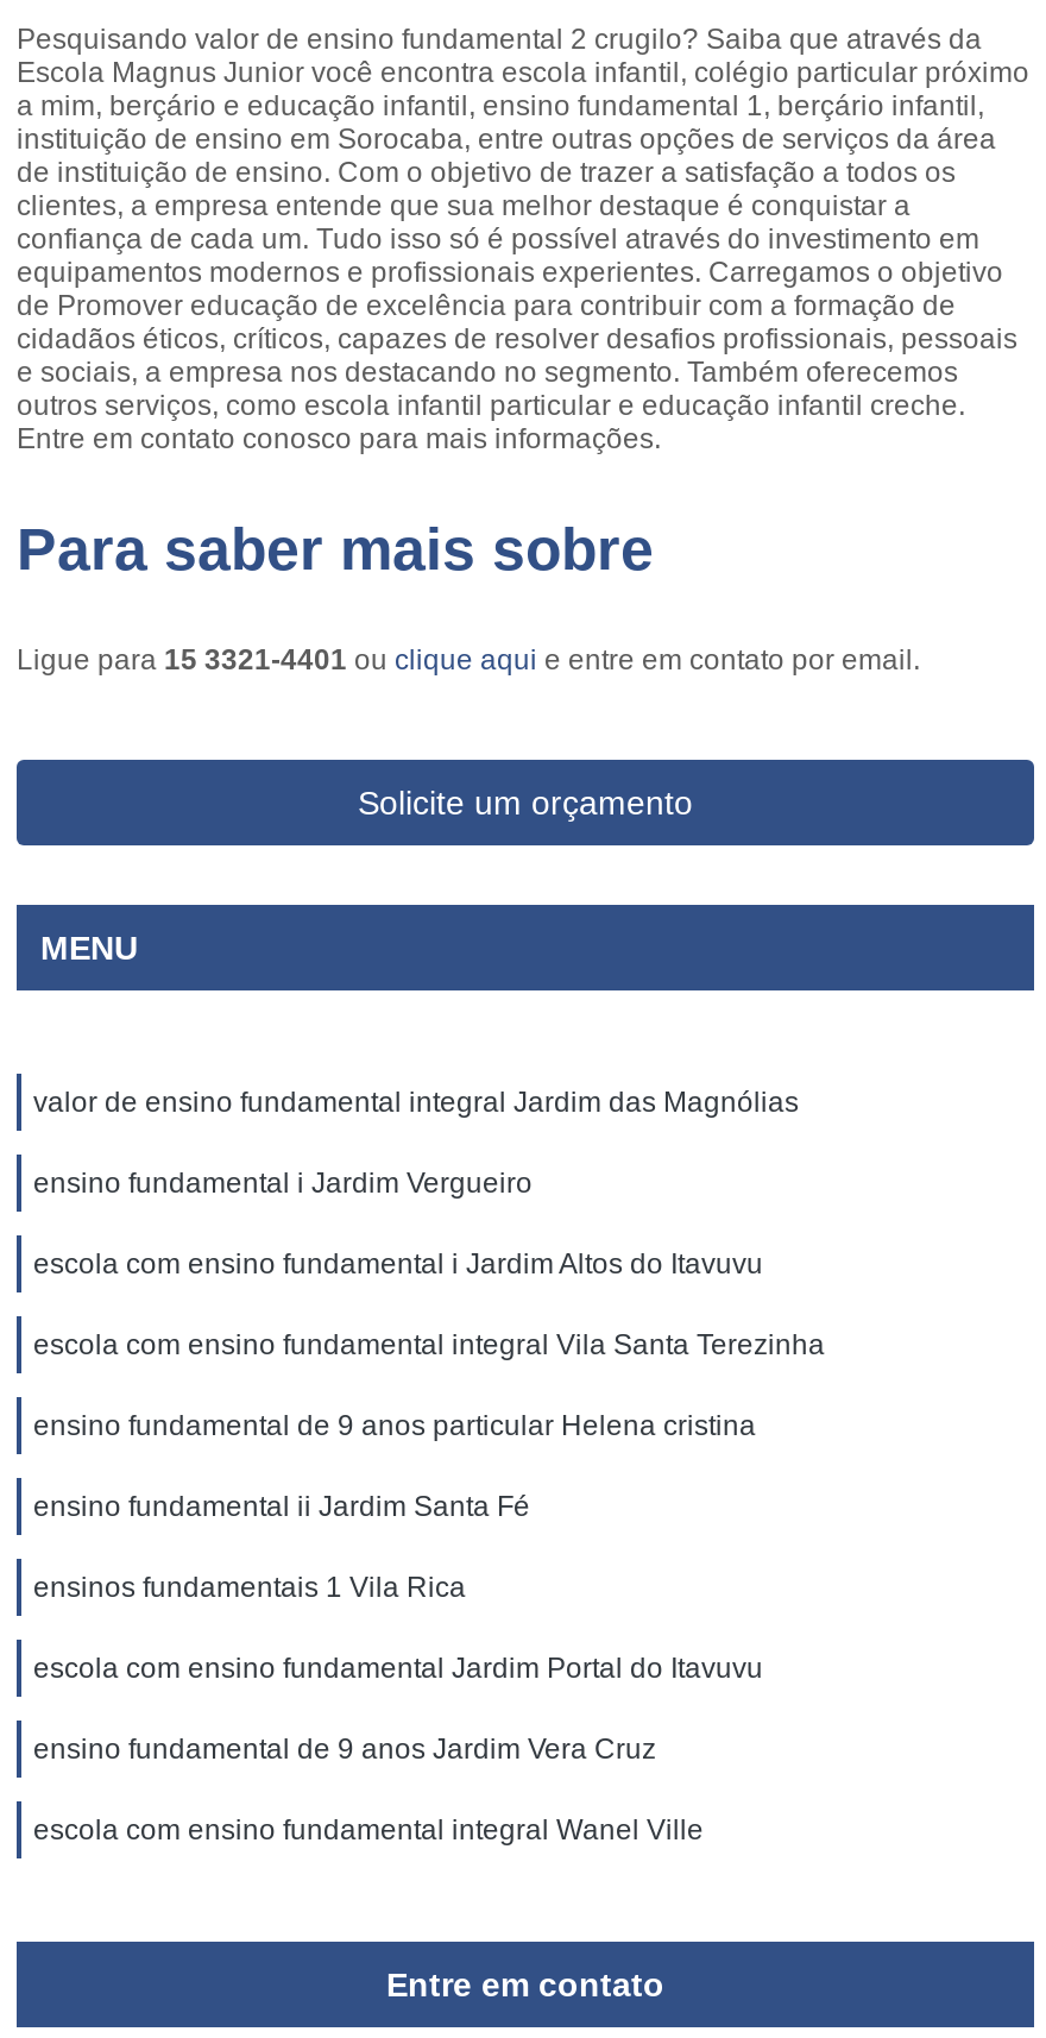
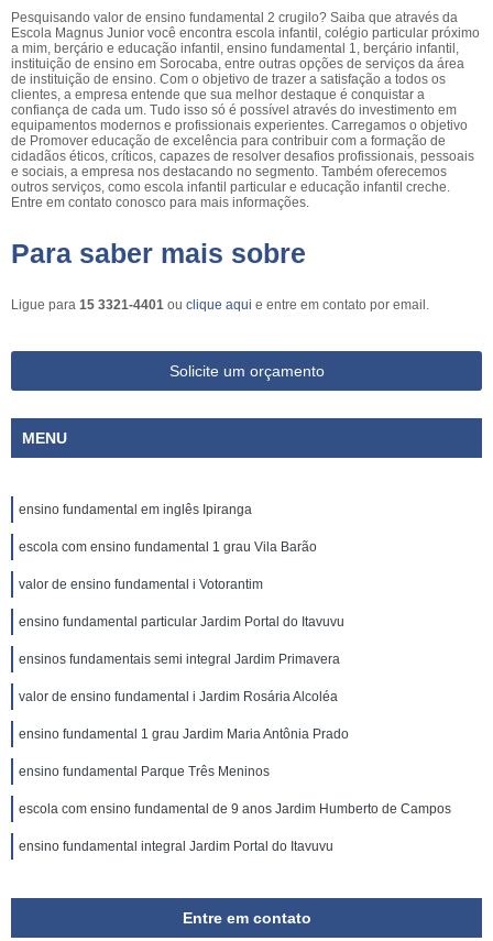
[33,1086,799,1119] valor de ensino fundamental integral Jardim das Magnólias -> [19,502,252,517] ensino fundamental em inglês Ipiranga
[33,1166,533,1200] ensino fundamental i Jardim Vergueiro -> [19,539,317,555] escola com ensino fundamental 1 grau Vila Barão
[33,1247,763,1281] escola com ensino fundamental i Jardim Altos do Itavuvu -> [19,577,263,592] valor de ensino fundamental i Votorantim
[33,1328,825,1361] escola com ensino fundamental integral Vila Santa Terezinha -> [19,614,344,630] ensino fundamental particular Jardim Portal do Itavuvu
[33,1409,756,1442] ensino fundamental de 9 anos particular Helena cristina -> [19,652,340,667] ensinos fundamentais semi integral Jardim Primavera
[33,1490,530,1523] ensino fundamental ii Jardim Santa Fé -> [19,689,338,704] valor de ensino fundamental i Jardim Rosária Alcoléa
[33,1571,466,1604] ensinos fundamentais 1 Vila Rica -> [19,726,349,742] ensino fundamental 1 grau Jardim Maria Antônia Prado
[33,1652,763,1685] escola com ensino fundamental Jardim Portal do Itavuvu -> [19,764,270,779] ensino fundamental Parque Três Meninos
[33,1732,656,1766] ensino fundamental de 9 anos Jardim Vera Cruz -> [19,801,451,817] escola com ensino fundamental de 9 anos Jardim Humberto de Campos
[33,1813,704,1847] escola com ensino fundamental integral Wanel Ville -> [19,839,333,854] ensino fundamental integral Jardim Portal do Itavuvu

